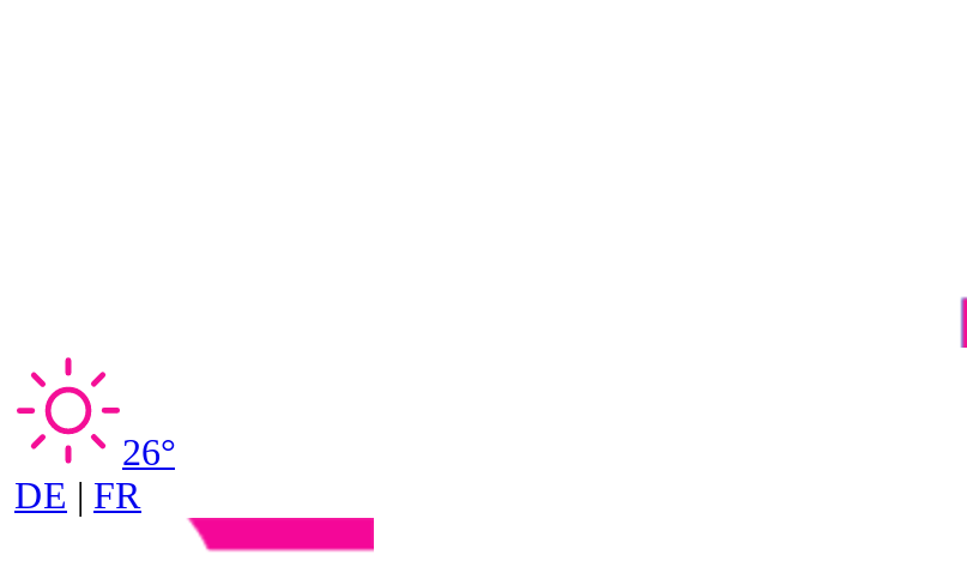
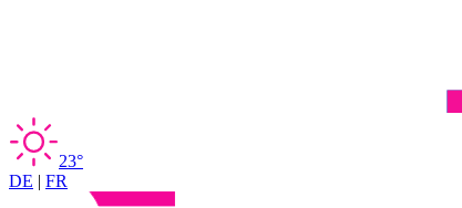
[122,432,175,472] 26° -> [59,152,83,170] 23°

